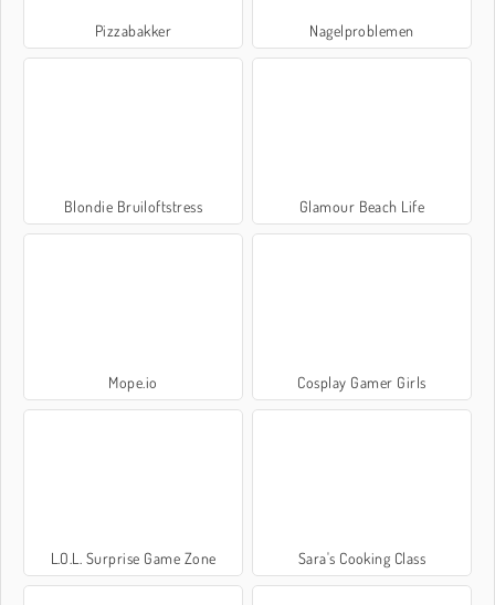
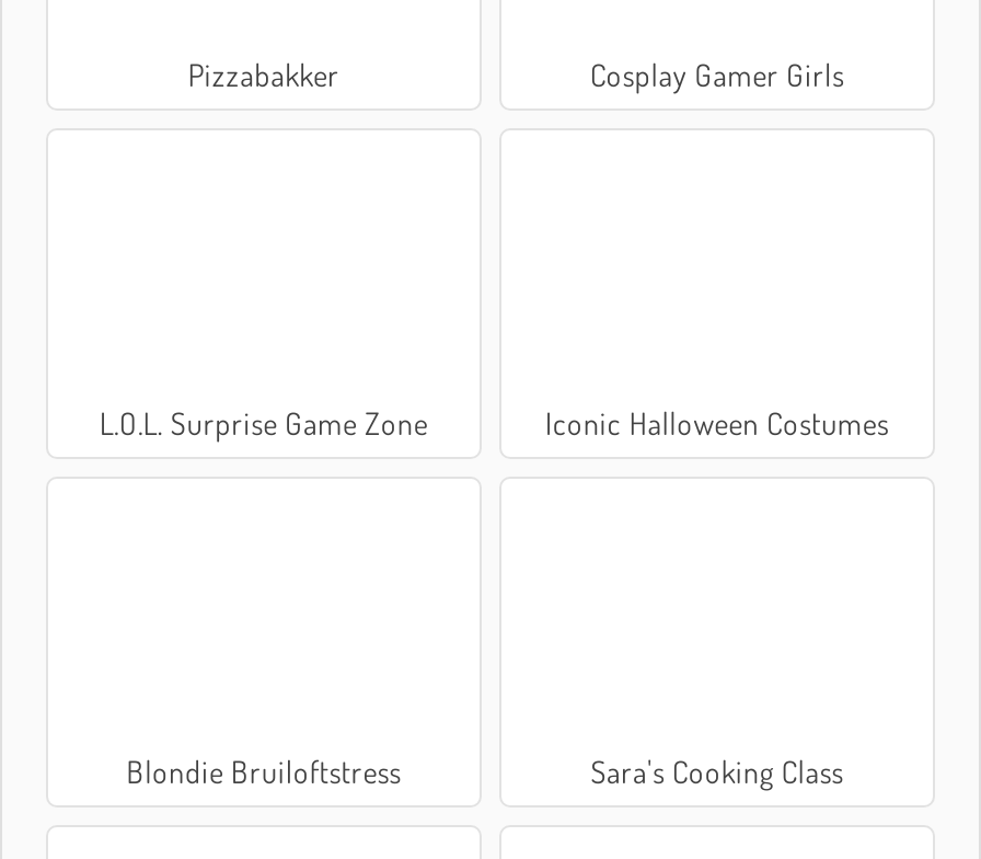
[309,21,414,39] Nagelproblemen -> none
moved [64,197,203,215] -> [126,753,401,790]: Blondie Bruiloftstress
[299,197,425,215] Glamour Beach Life -> none
moved [50,373,426,568] -> [100,55,844,441]: Cosplay Gamer Girls | L.O.L. Surprise Game Zone
[109,373,158,391] Mope.io -> none
none -> [545,404,889,441] Iconic Halloween Costumes

